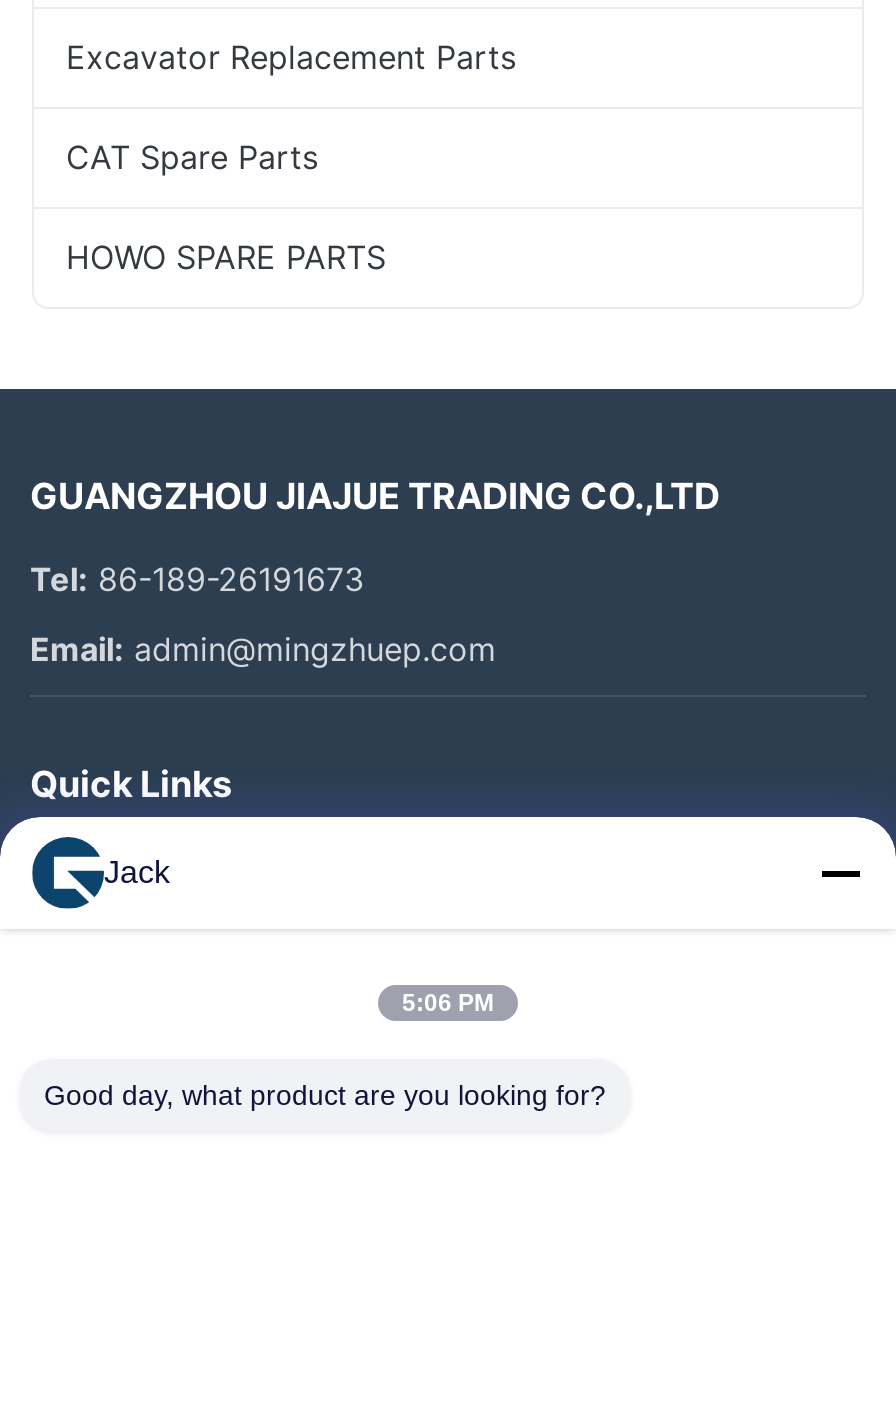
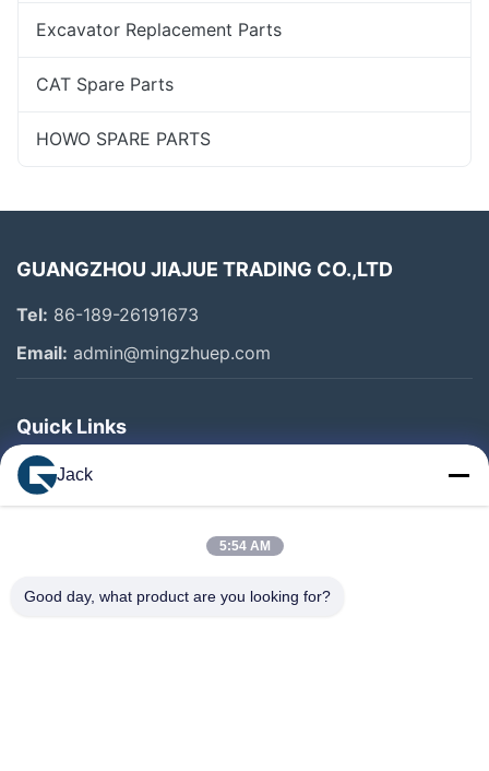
[402,989,494,1017] 5:06 PM -> [219,538,270,554] 5:54 AM

